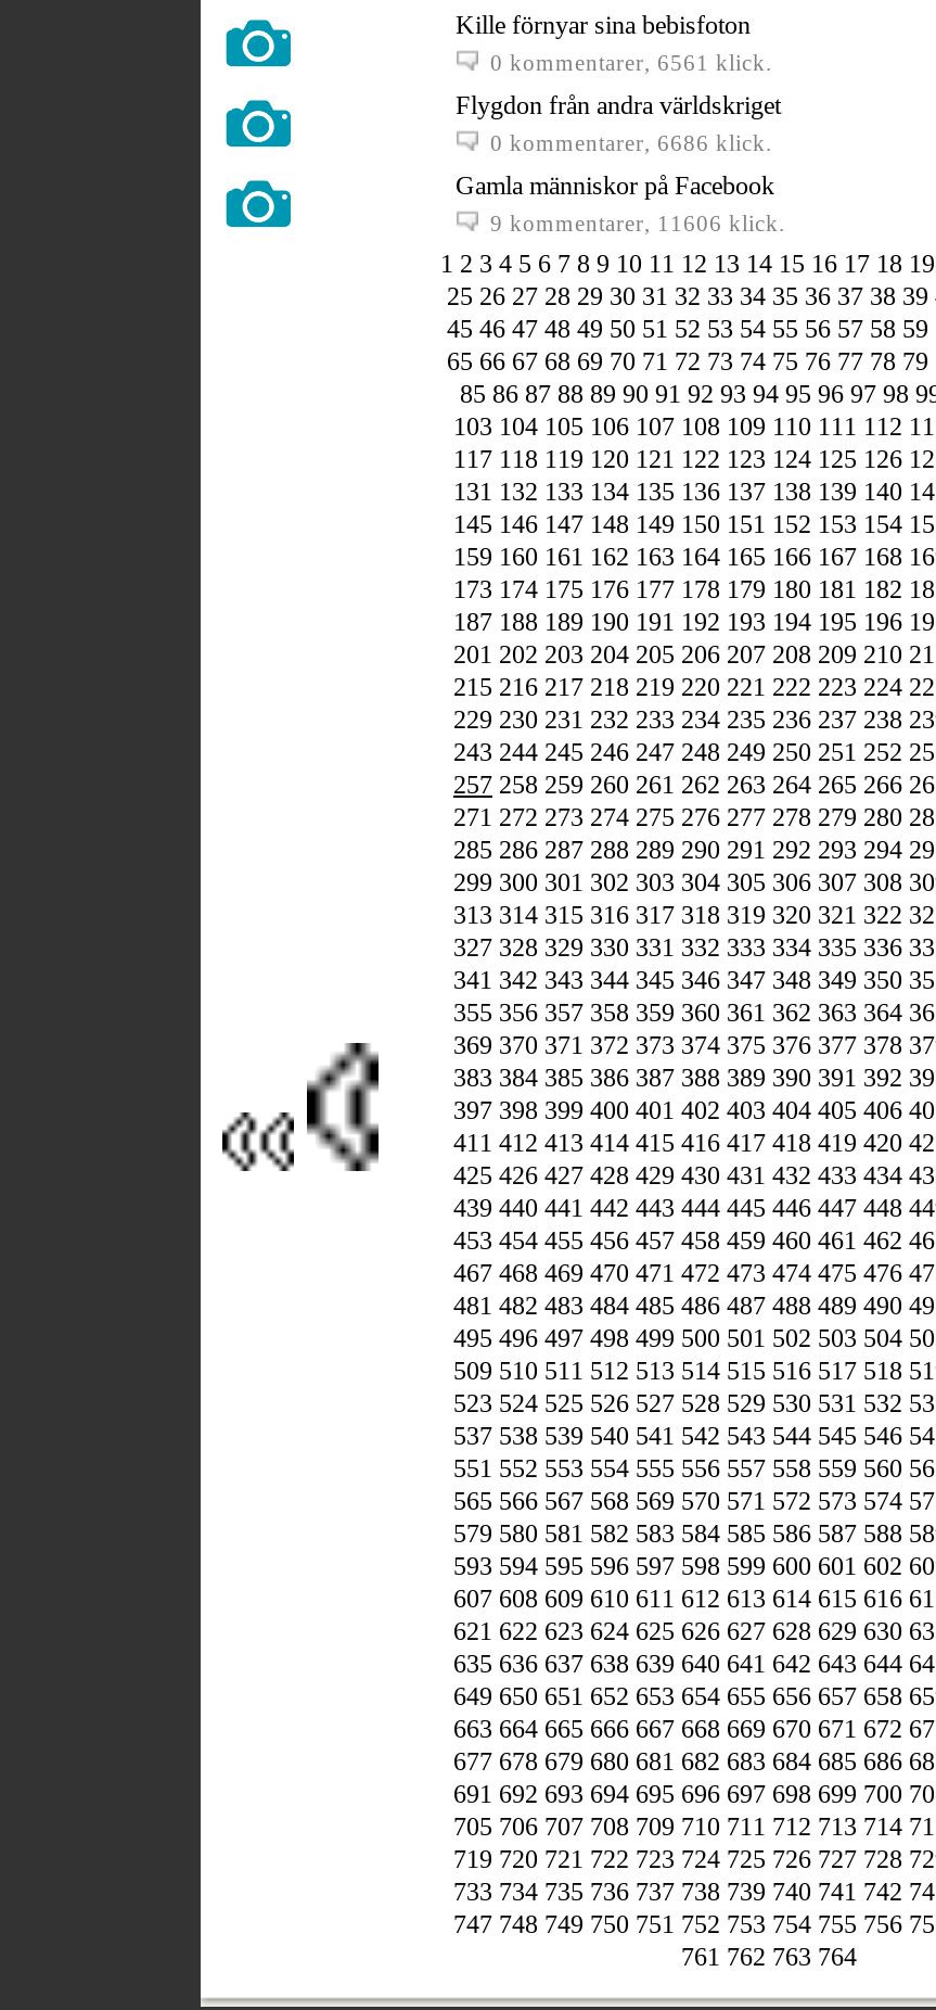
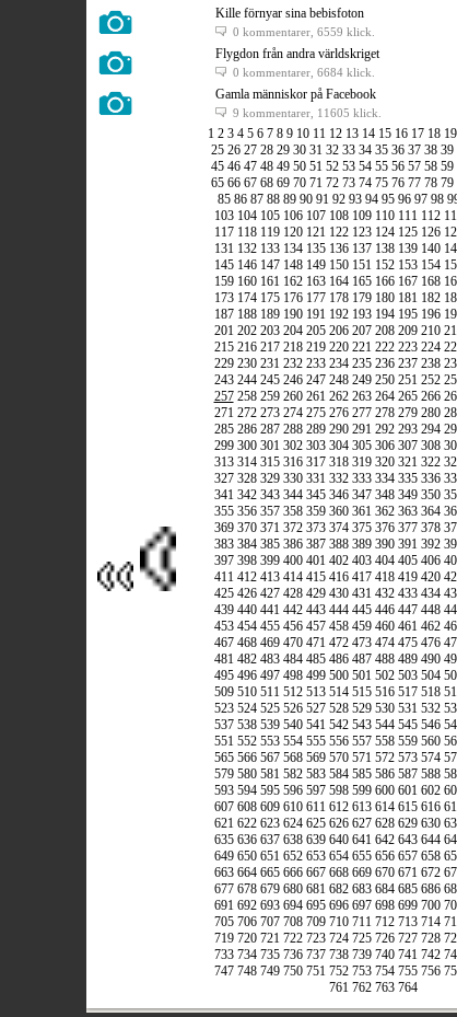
[490,51,772,75] 0 kommentarer, 6561 klick. -> [232,26,374,38] 0 kommentarer, 6559 klick.
[490,131,772,155] 0 kommentarer, 6686 klick. -> [232,67,374,79] 0 kommentarer, 6684 klick.
[490,212,785,236] 9 kommentarer, 11606 klick. -> [232,107,381,119] 9 kommentarer, 11605 klick.

